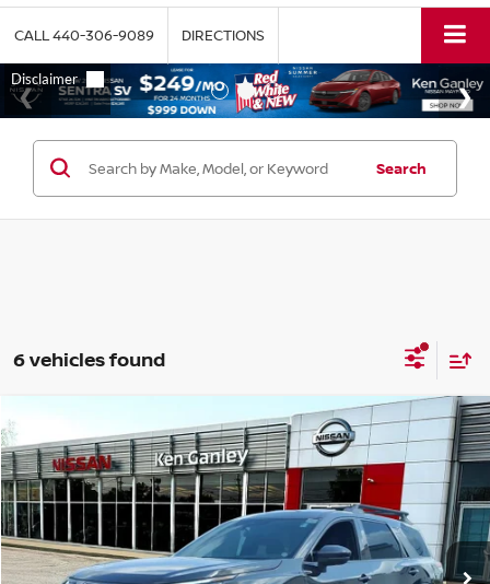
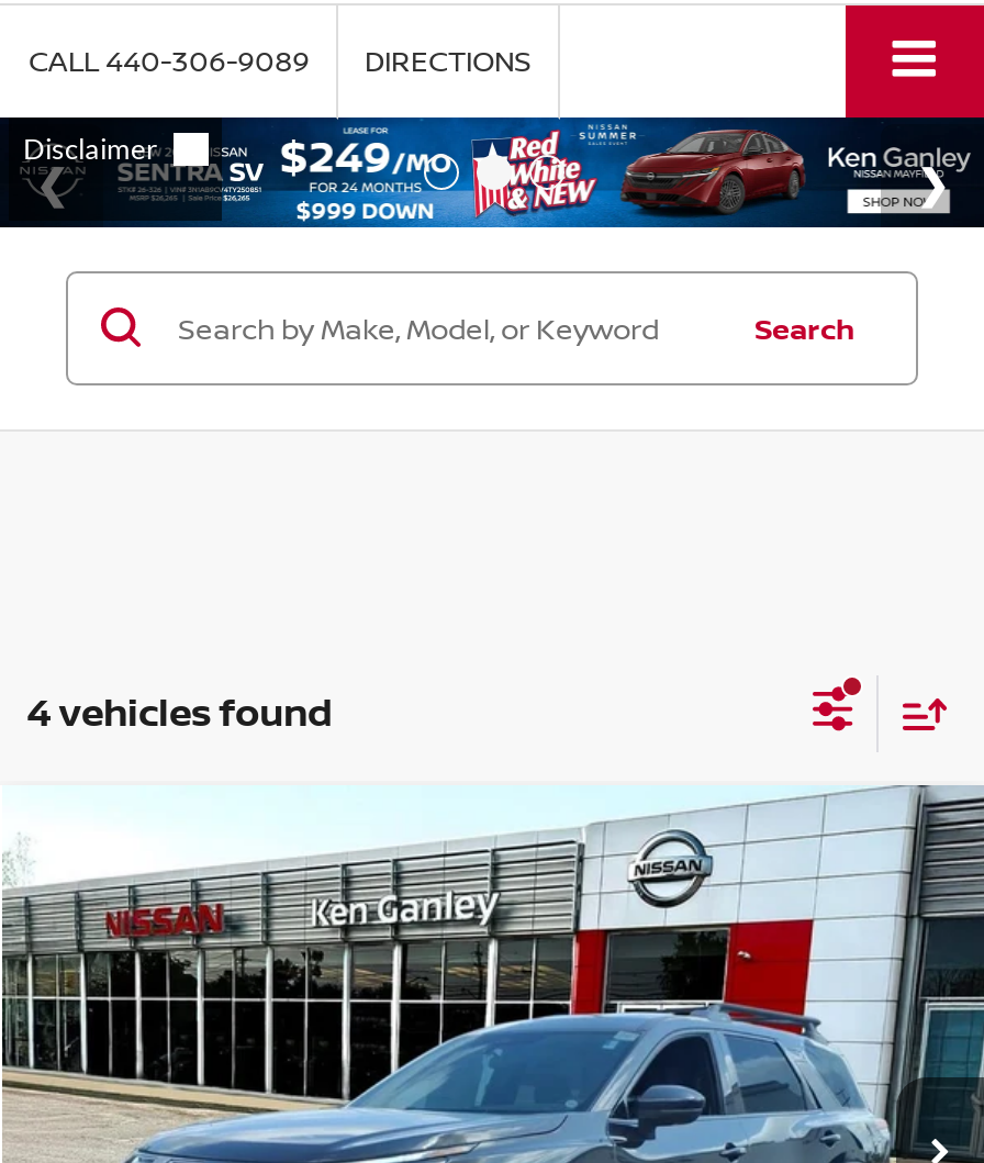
[13,347,165,372] 6 vehicles found -> [26,687,332,738] 4 vehicles found

